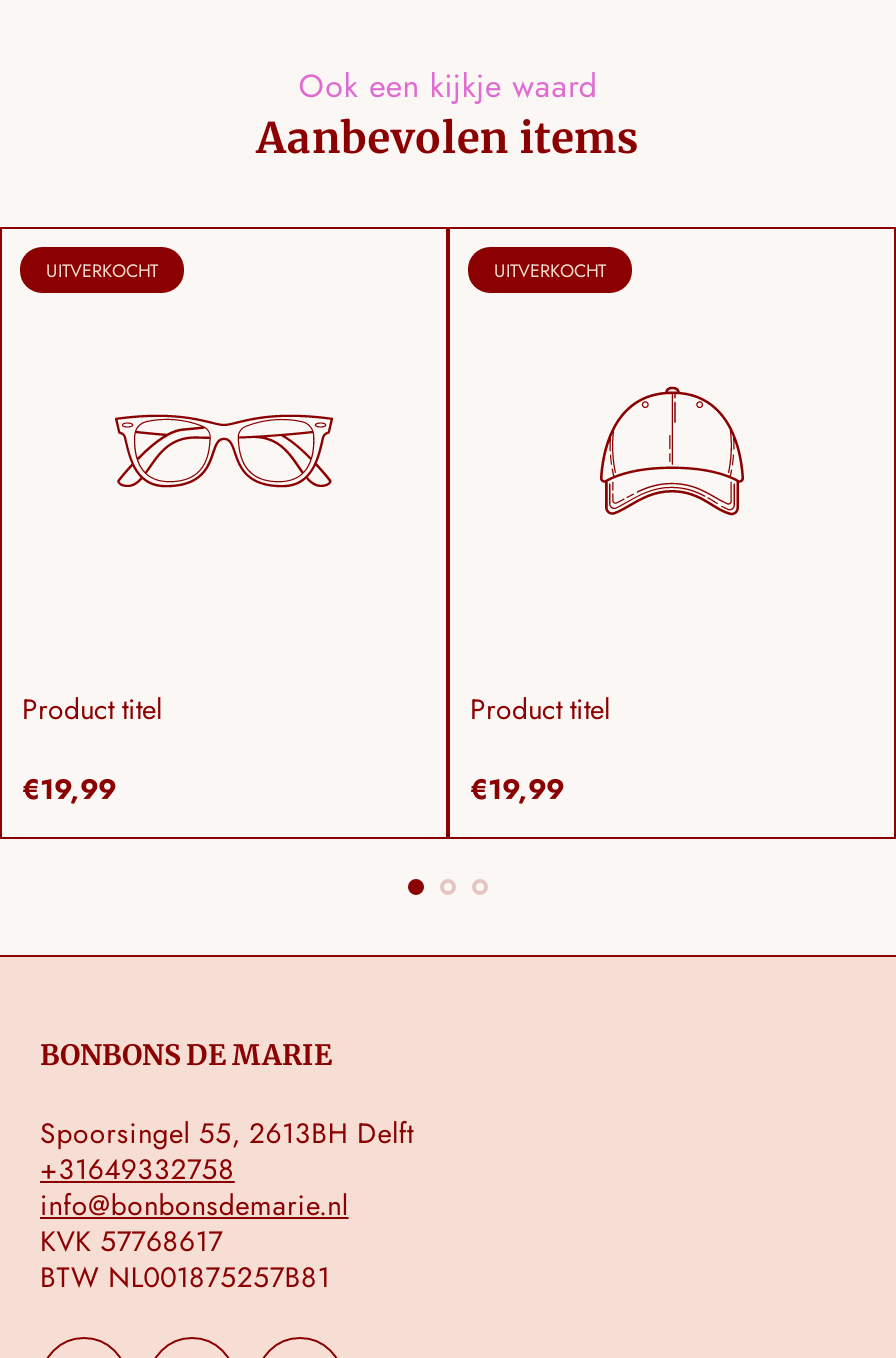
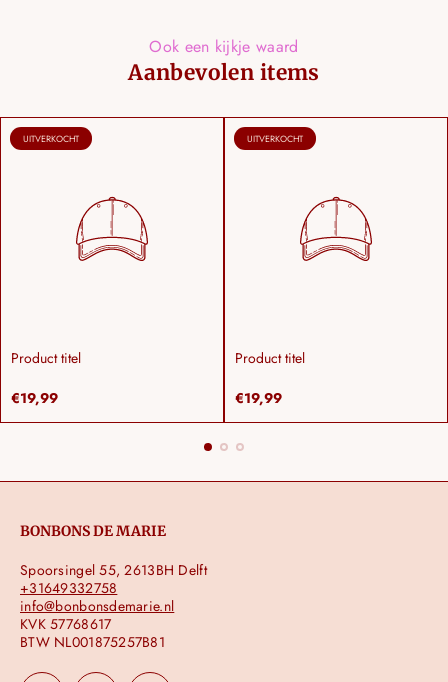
[112,388,336,516] [image] -> [58,196,166,262] [image]

